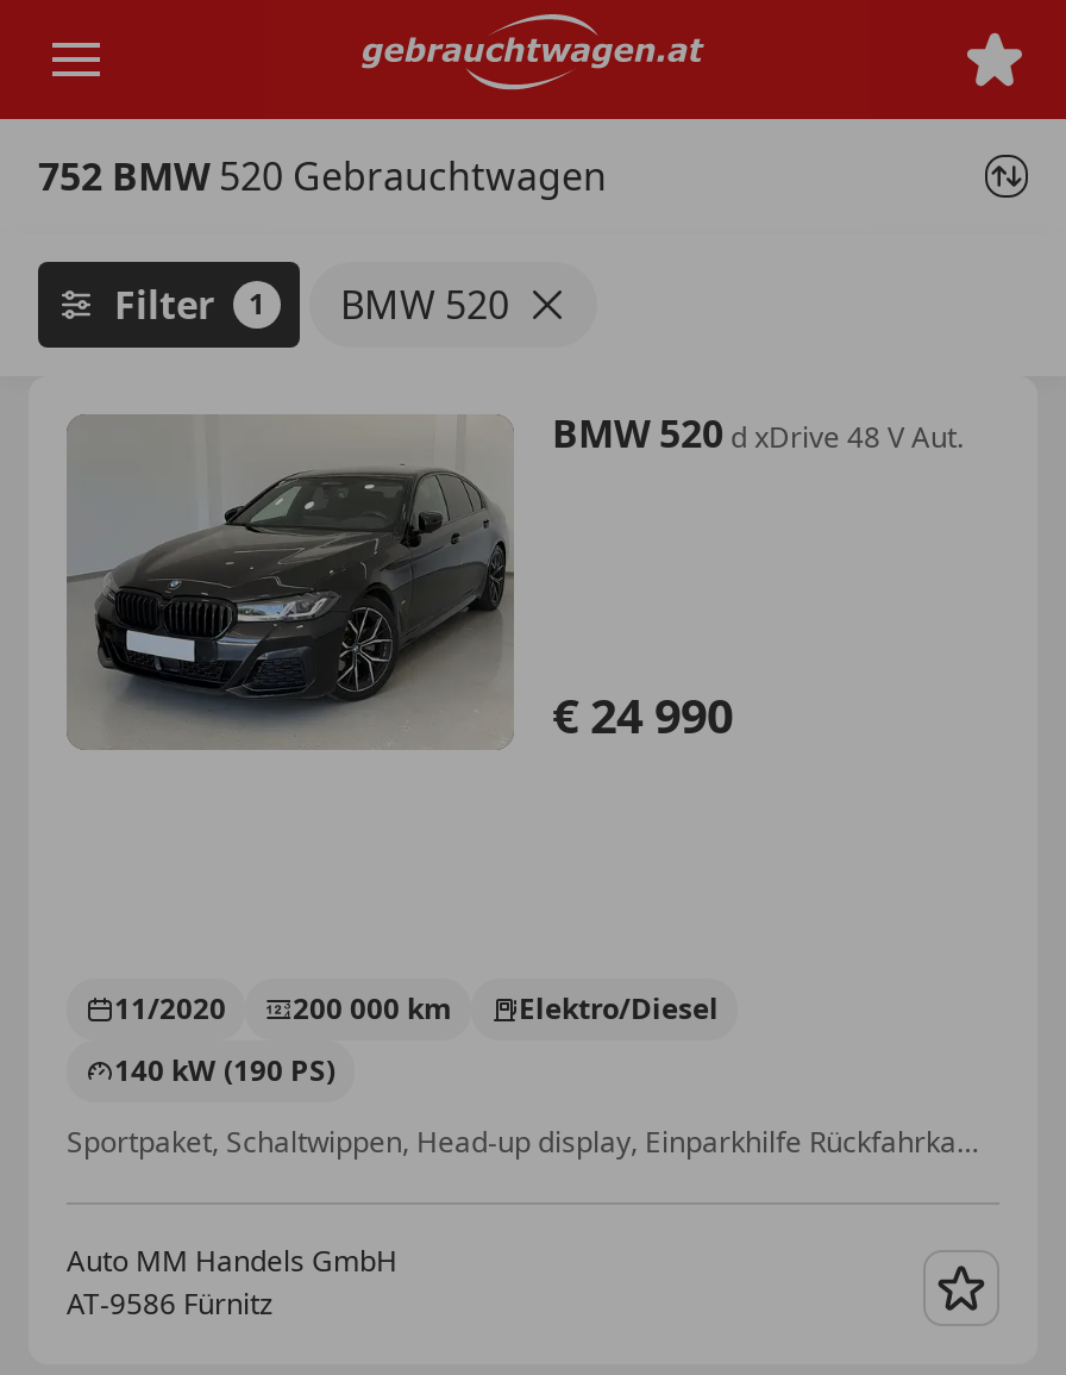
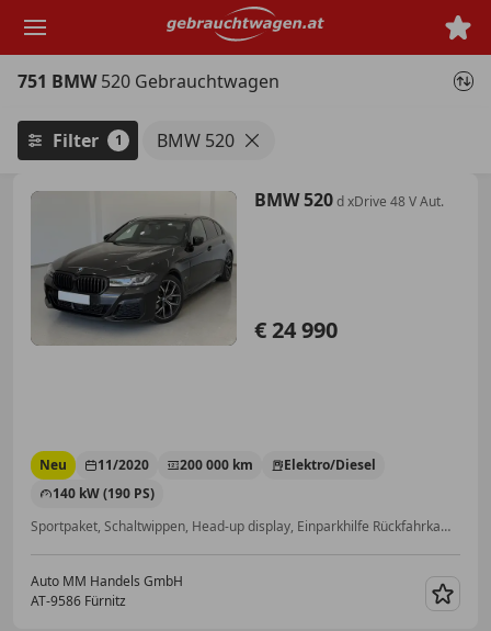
[38,150,607,202] 752 BMW 520 Gebrauchtwagen -> [18,69,279,93] 751 BMW 520 Gebrauchtwagen
none -> [39,455,67,474] Neu

